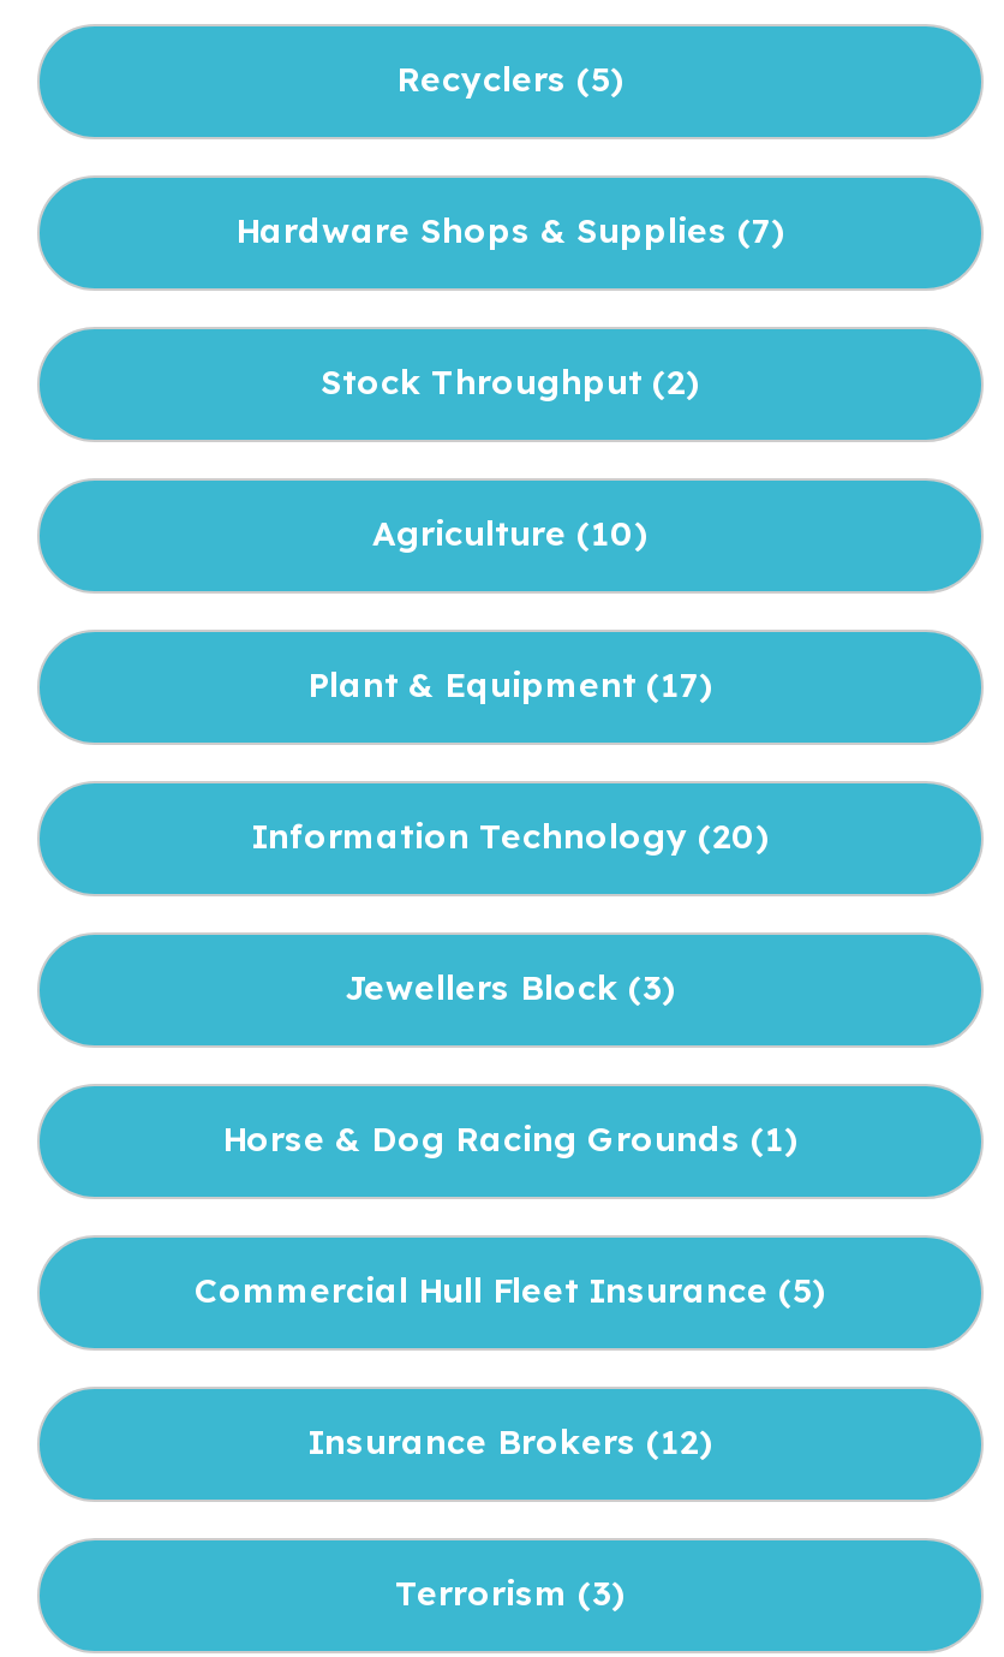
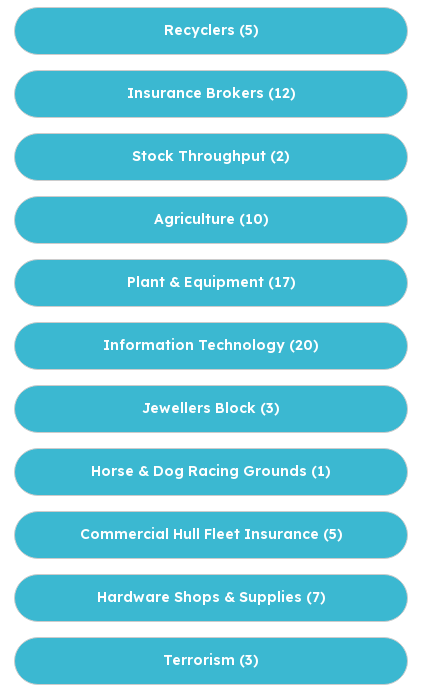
moved [235,209,785,252] -> [96,588,325,606]: Hardware Shops & Supplies (7)
moved [307,1420,713,1463] -> [126,84,295,102]: Insurance Brokers (12)

